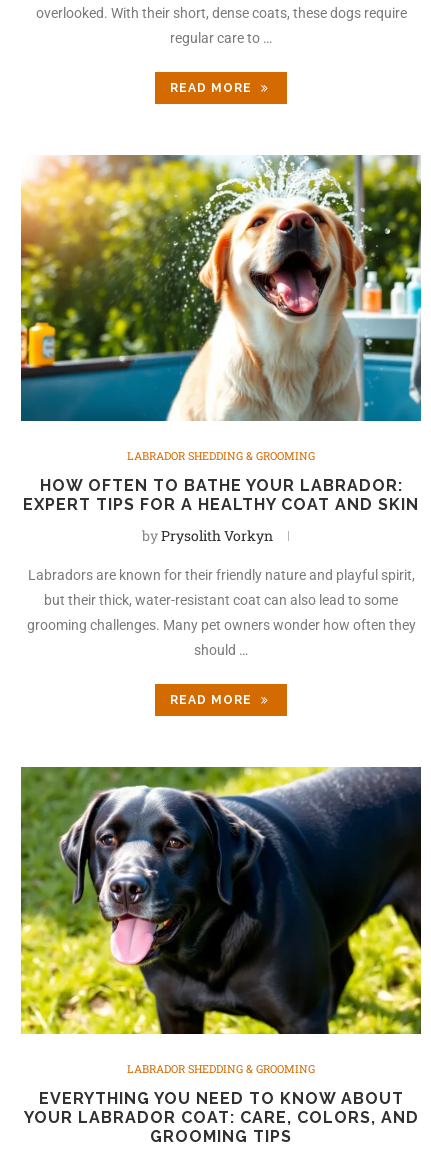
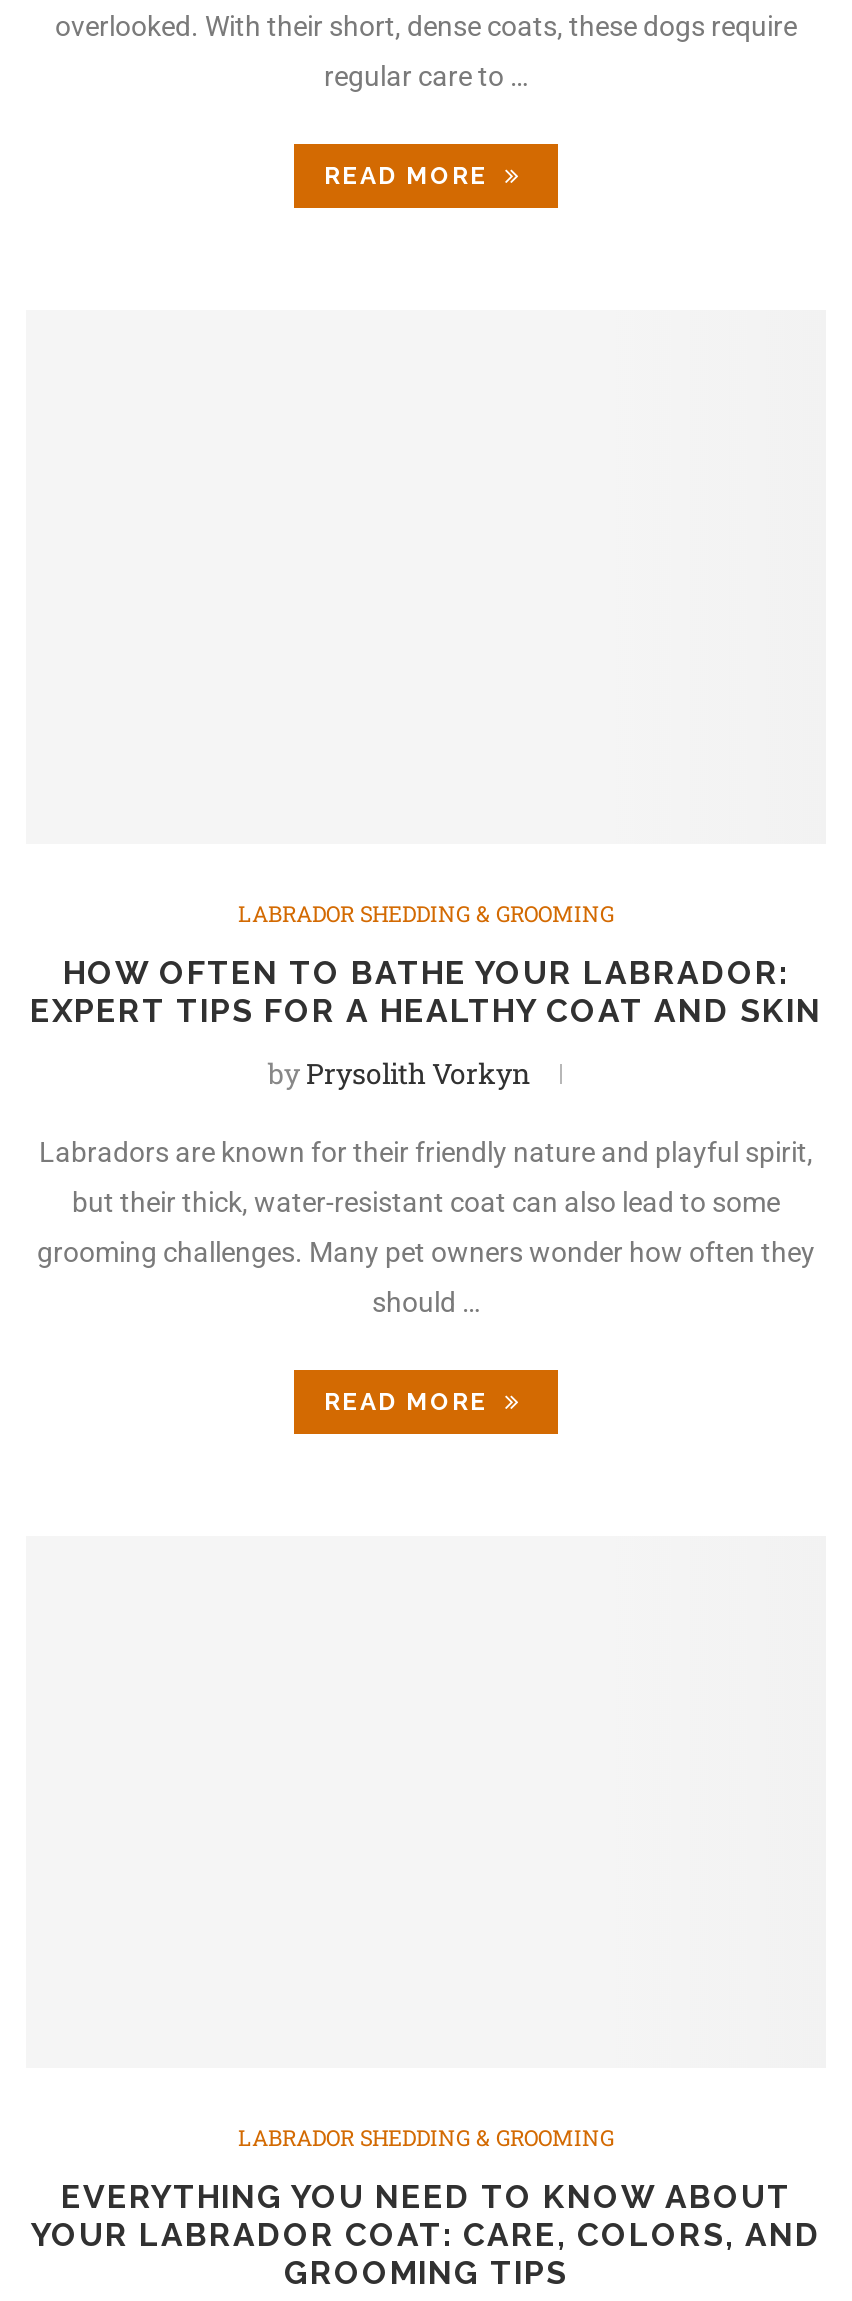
[20,154,422,422] [image] -> none
[20,766,422,1035] [image] -> none

